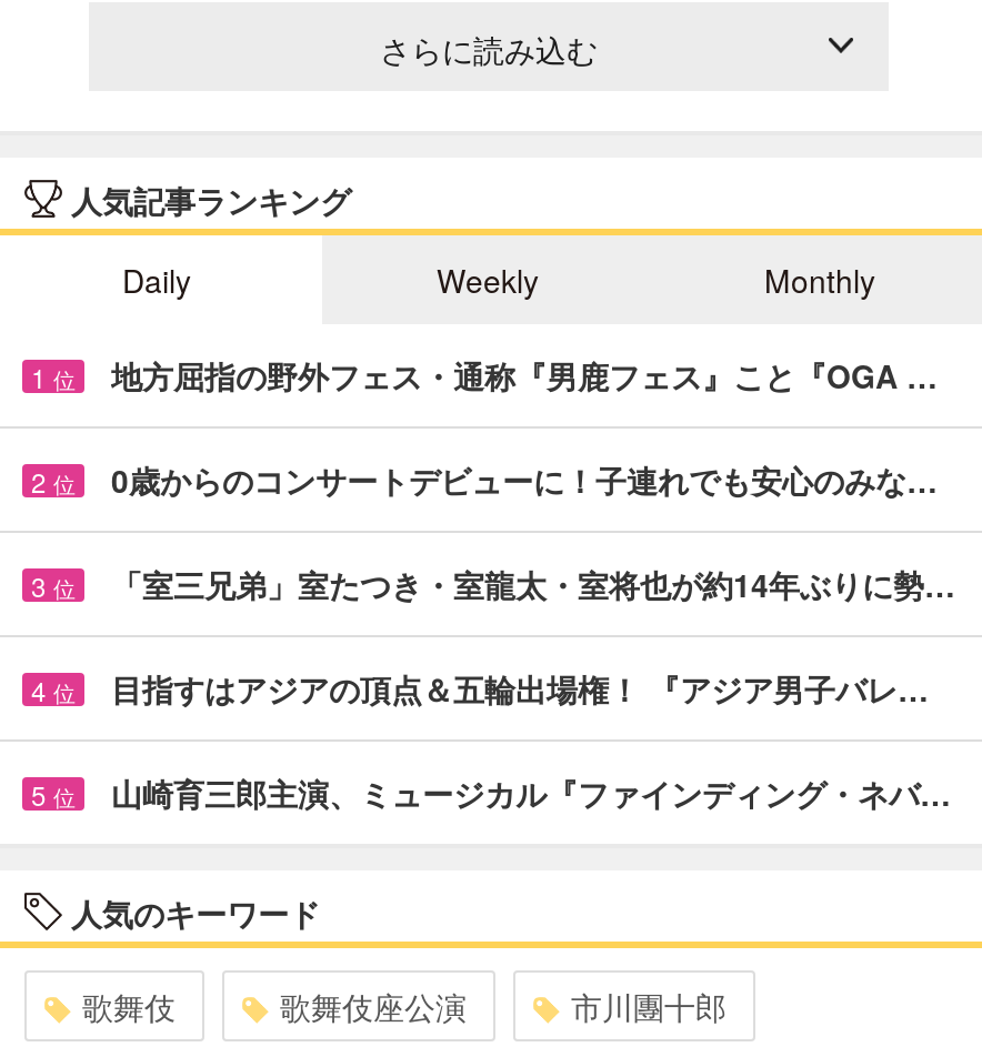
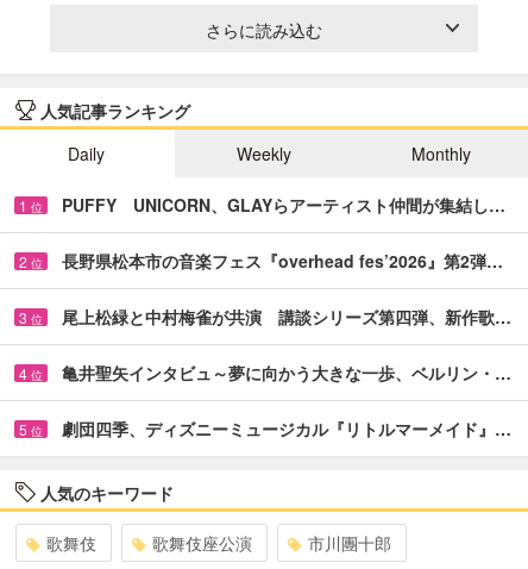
[111,353,938,397] 地方屈指の野外フェス・通称『男鹿フェス』こと『OGA … -> [62,193,505,216] PUFFY UNICORN、GLAYらアーティスト仲間が集結し…
[111,457,938,501] 0歳からのコンサートデビューに！子連れでも安心のみな… -> [62,249,503,272] 長野県松本市の音楽フェス『overhead fes’2026』第2弾…
[111,561,955,606] 「室三兄弟」室たつき・室龍太・室将也が約14年ぶりに勢… -> [62,304,511,328] 尾上松緑と中村梅雀が共演 講談シリーズ第四弾、新作歌…
[111,666,929,710] 目指すはアジアの頂点＆五輪出場権！ 『アジア男子バレ… -> [62,360,511,384] 亀井聖矢インタビュ～夢に向かう大きな一歩、ベルリン・…
[111,770,951,815] 山崎育三郎主演、ミュージカル『ファインディング・ネバ… -> [62,416,511,440] 劇団四季、ディズニーミュージカル『リトルマーメイド』…

